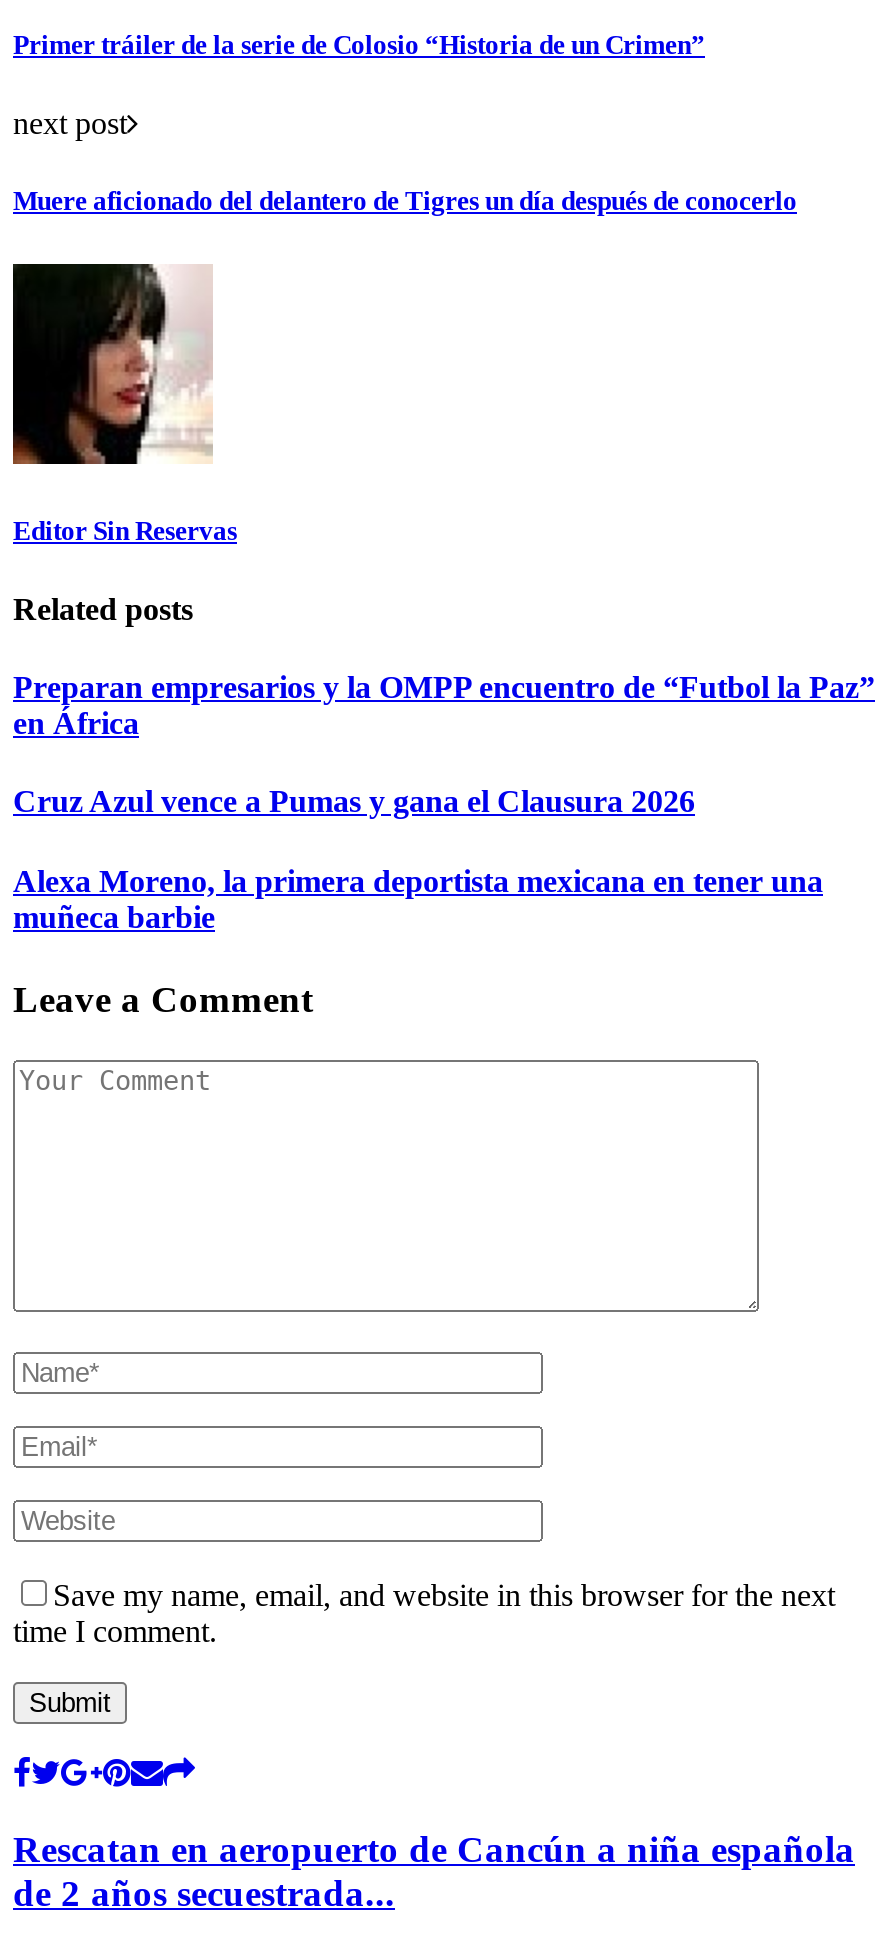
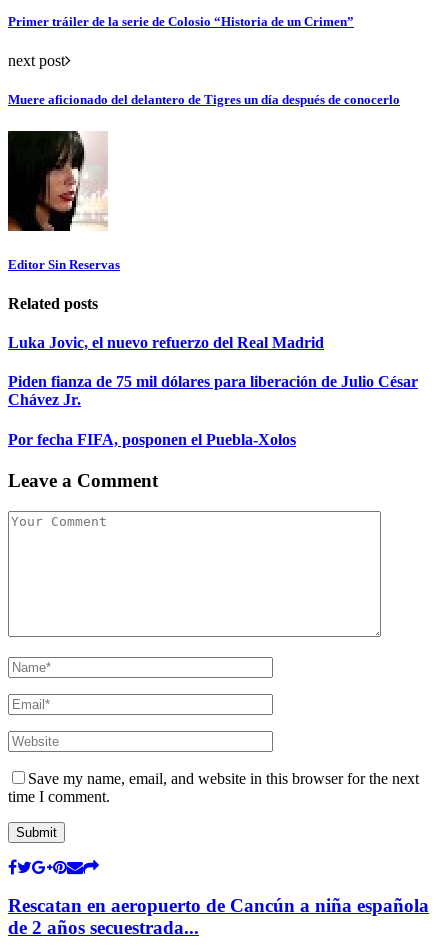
[13,670,875,740] Preparan empresarios y la OMPP encuentro de “Futbol la Paz” | en África -> [8,334,324,351] Luka Jovic, el nuevo refuerzo del Real Madrid
[13,785,695,819] Cruz Azul vence a Pumas y gana el Clausura 2026 -> [8,373,418,408] Piden fianza de 75 mil dólares para liberación de Julio César | Chávez Jr.
[13,863,823,933] Alexa Moreno, la primera deportista mexicana en tener una | muñeca barbie -> [8,431,296,448] Por fecha FIFA, posponen el Puebla-Xolos

